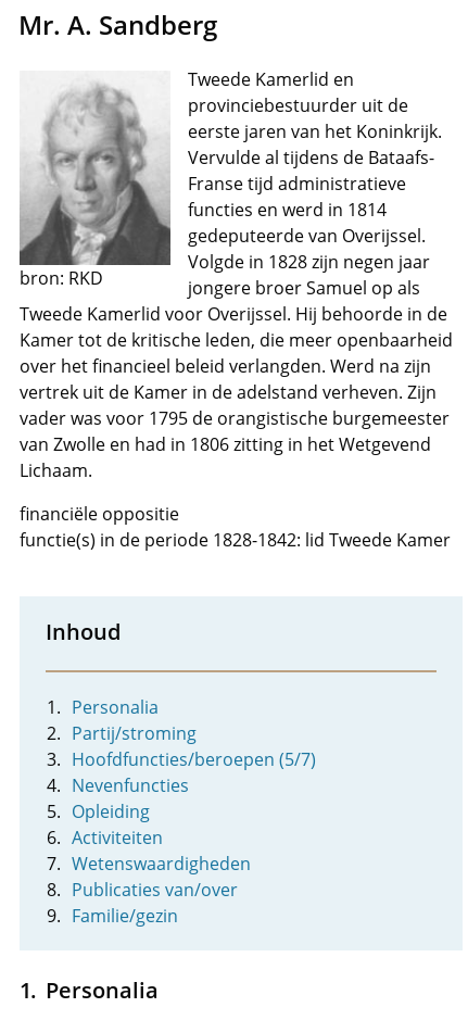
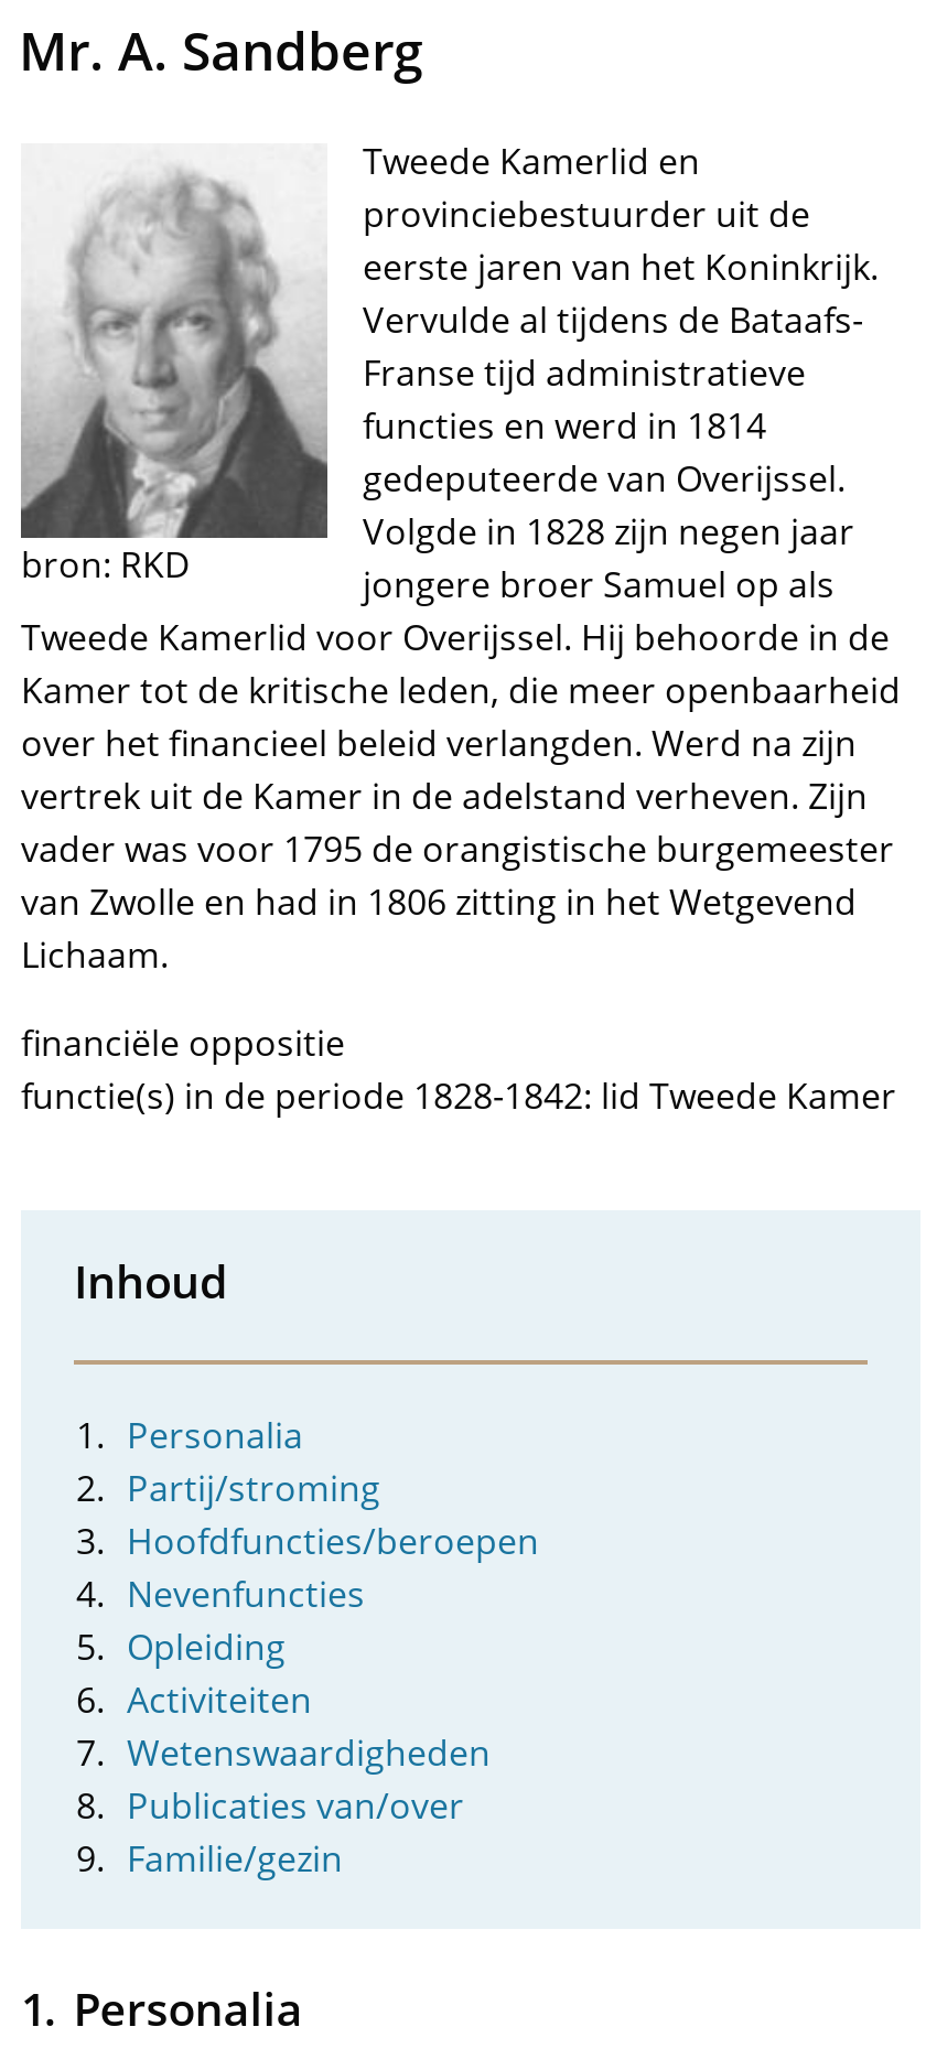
[72,747,316,771] Hoofdfuncties/beroepen (5/7) -> [127,1517,539,1565] Hoofdfuncties/beroepen

